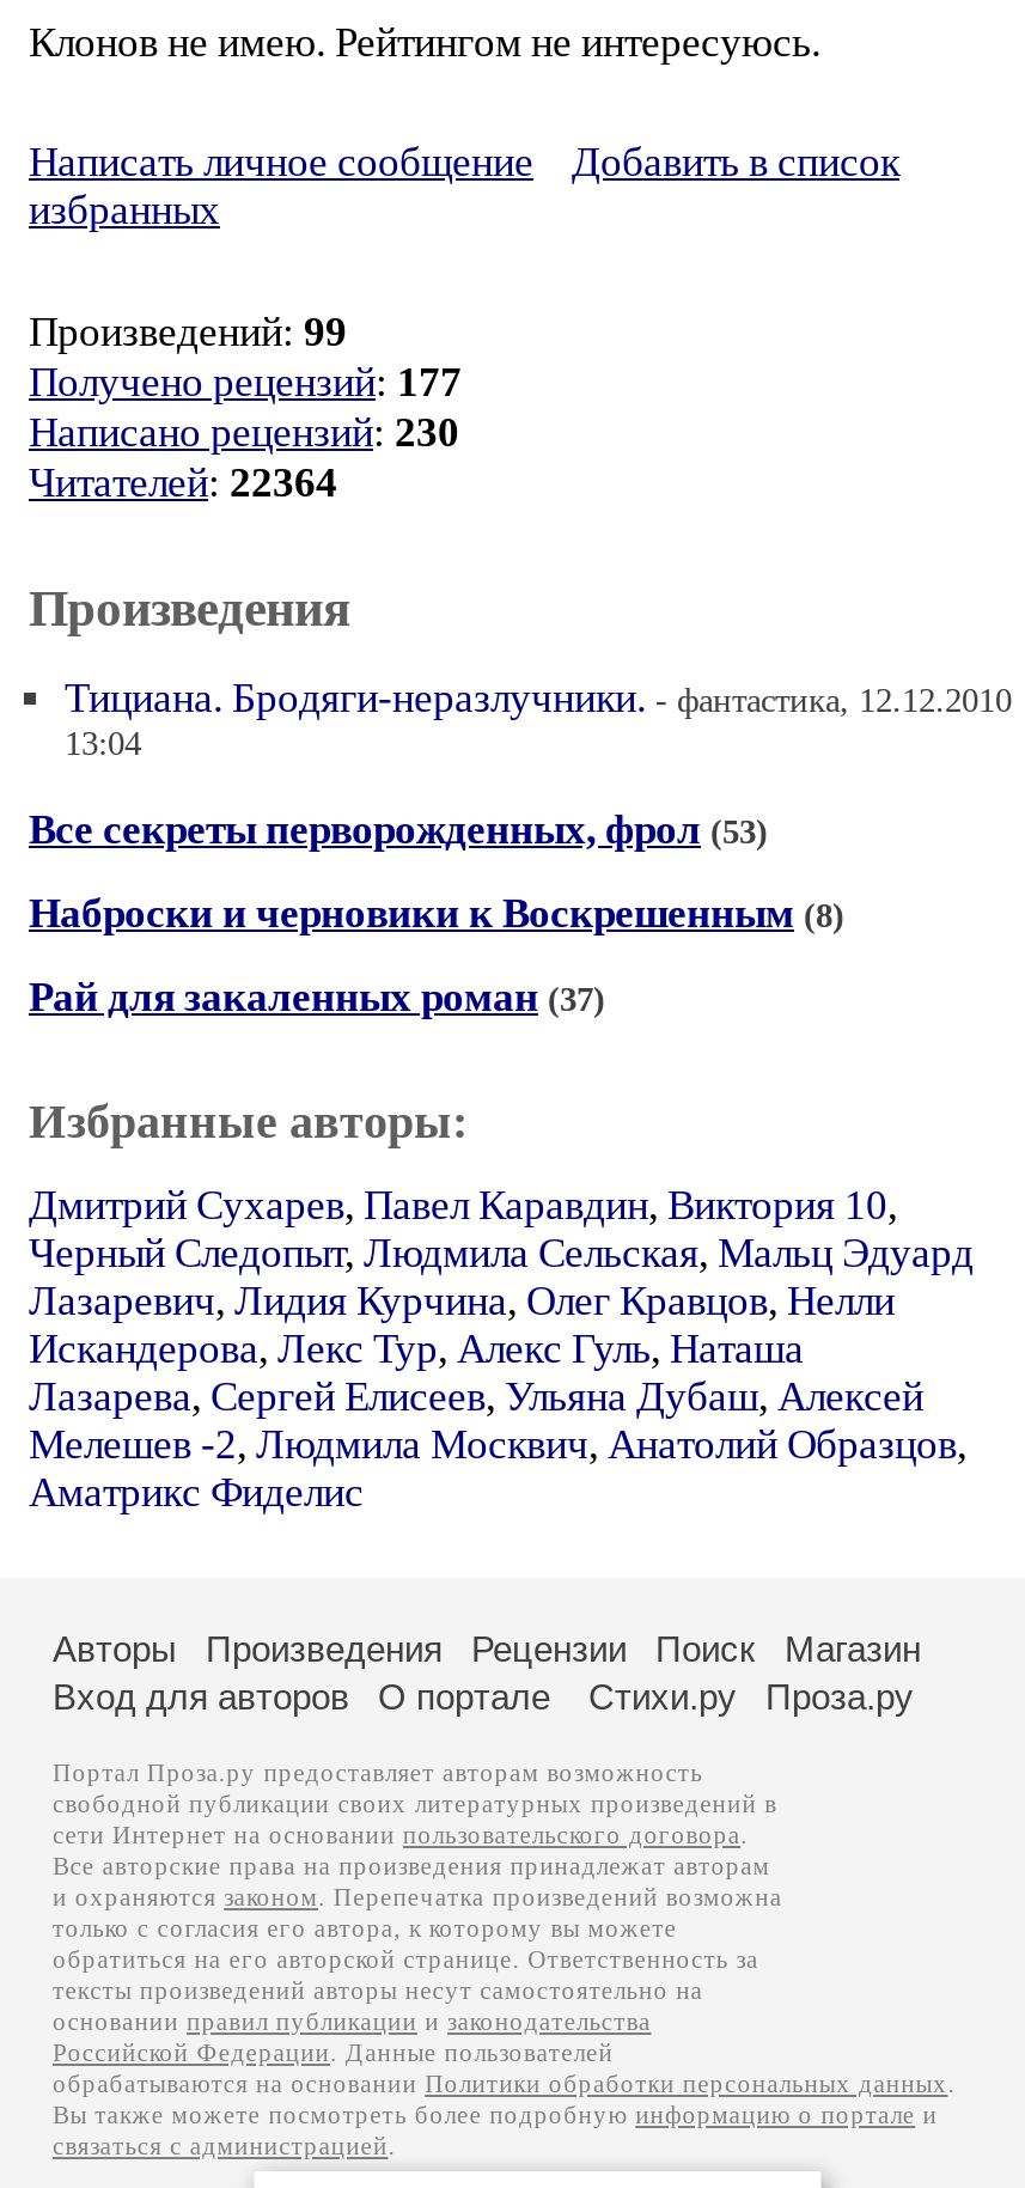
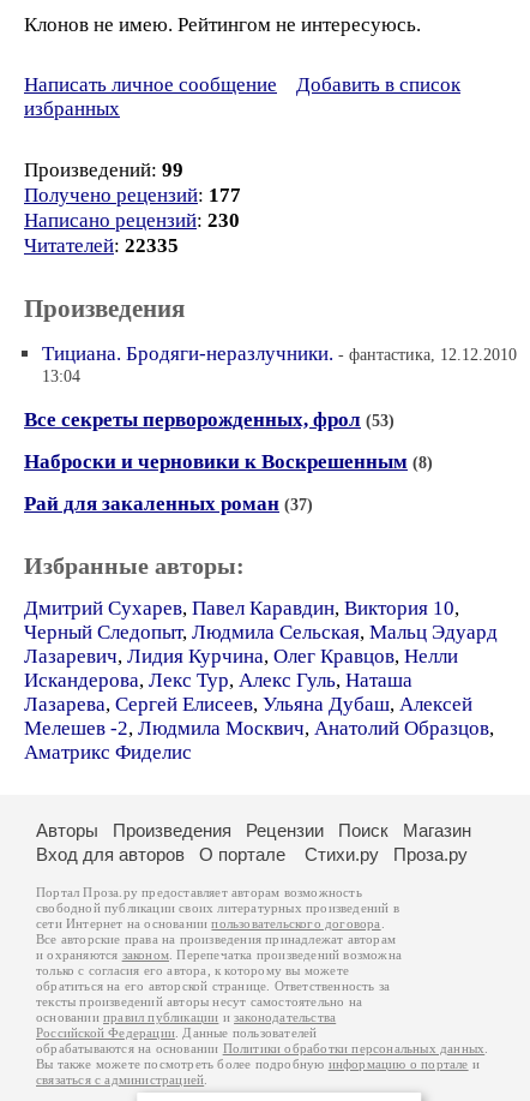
[29,461,337,506] Читателей: 22364 -> [24,234,179,257] Читателей: 22335

